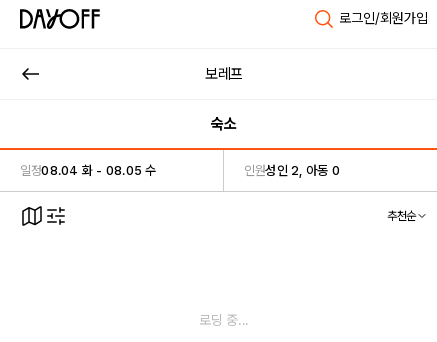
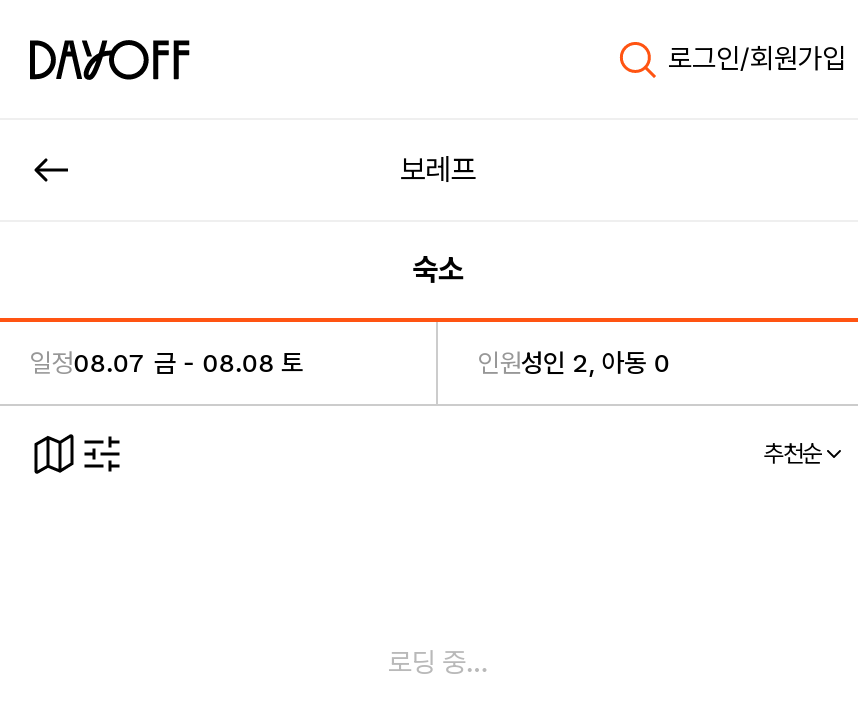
[20,163,157,178] 일정08.04 화 - 08.05 수 -> [30,348,303,378] 일정08.07 금 - 08.08 토

